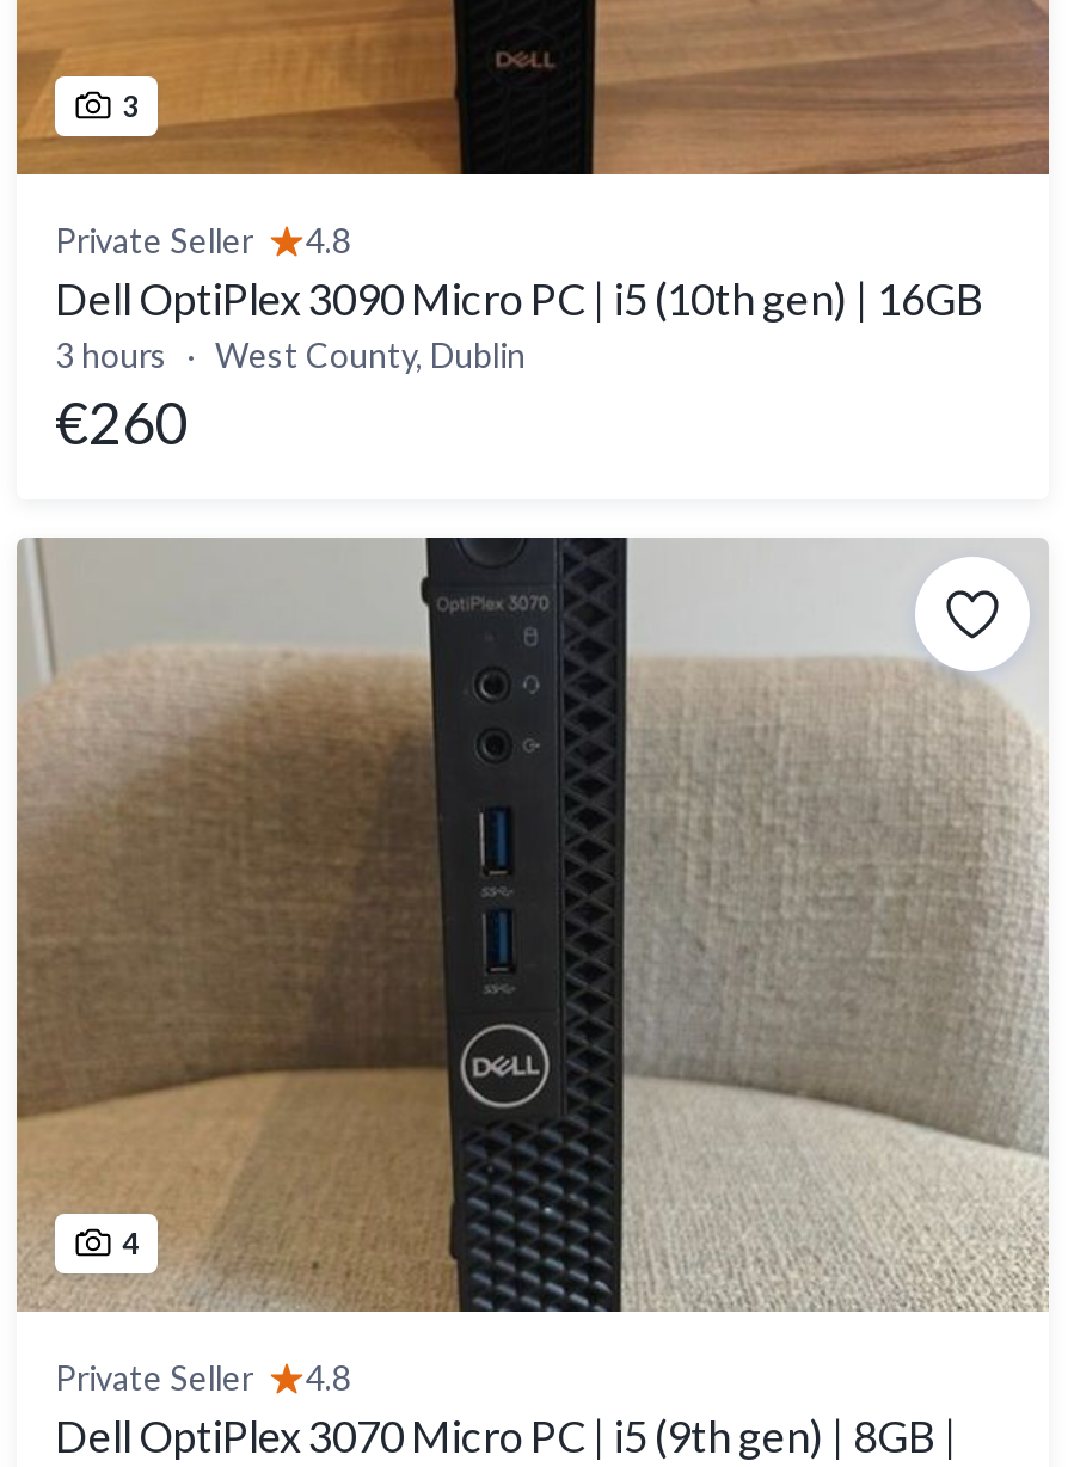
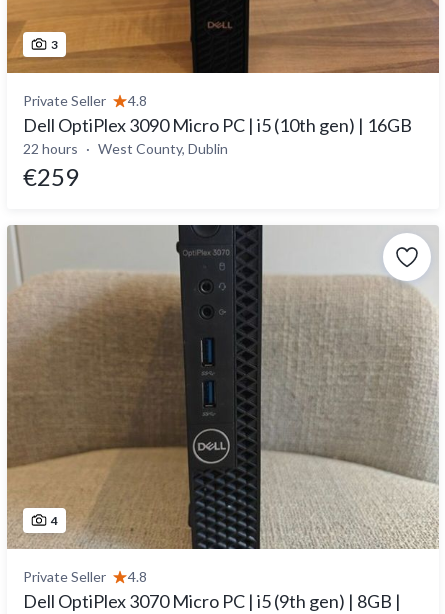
[55,334,526,375] 3 hours West County, Dublin -> [23,140,228,157] 22 hours West County, Dublin
[55,387,189,456] €260 -> [23,162,79,191] €259

